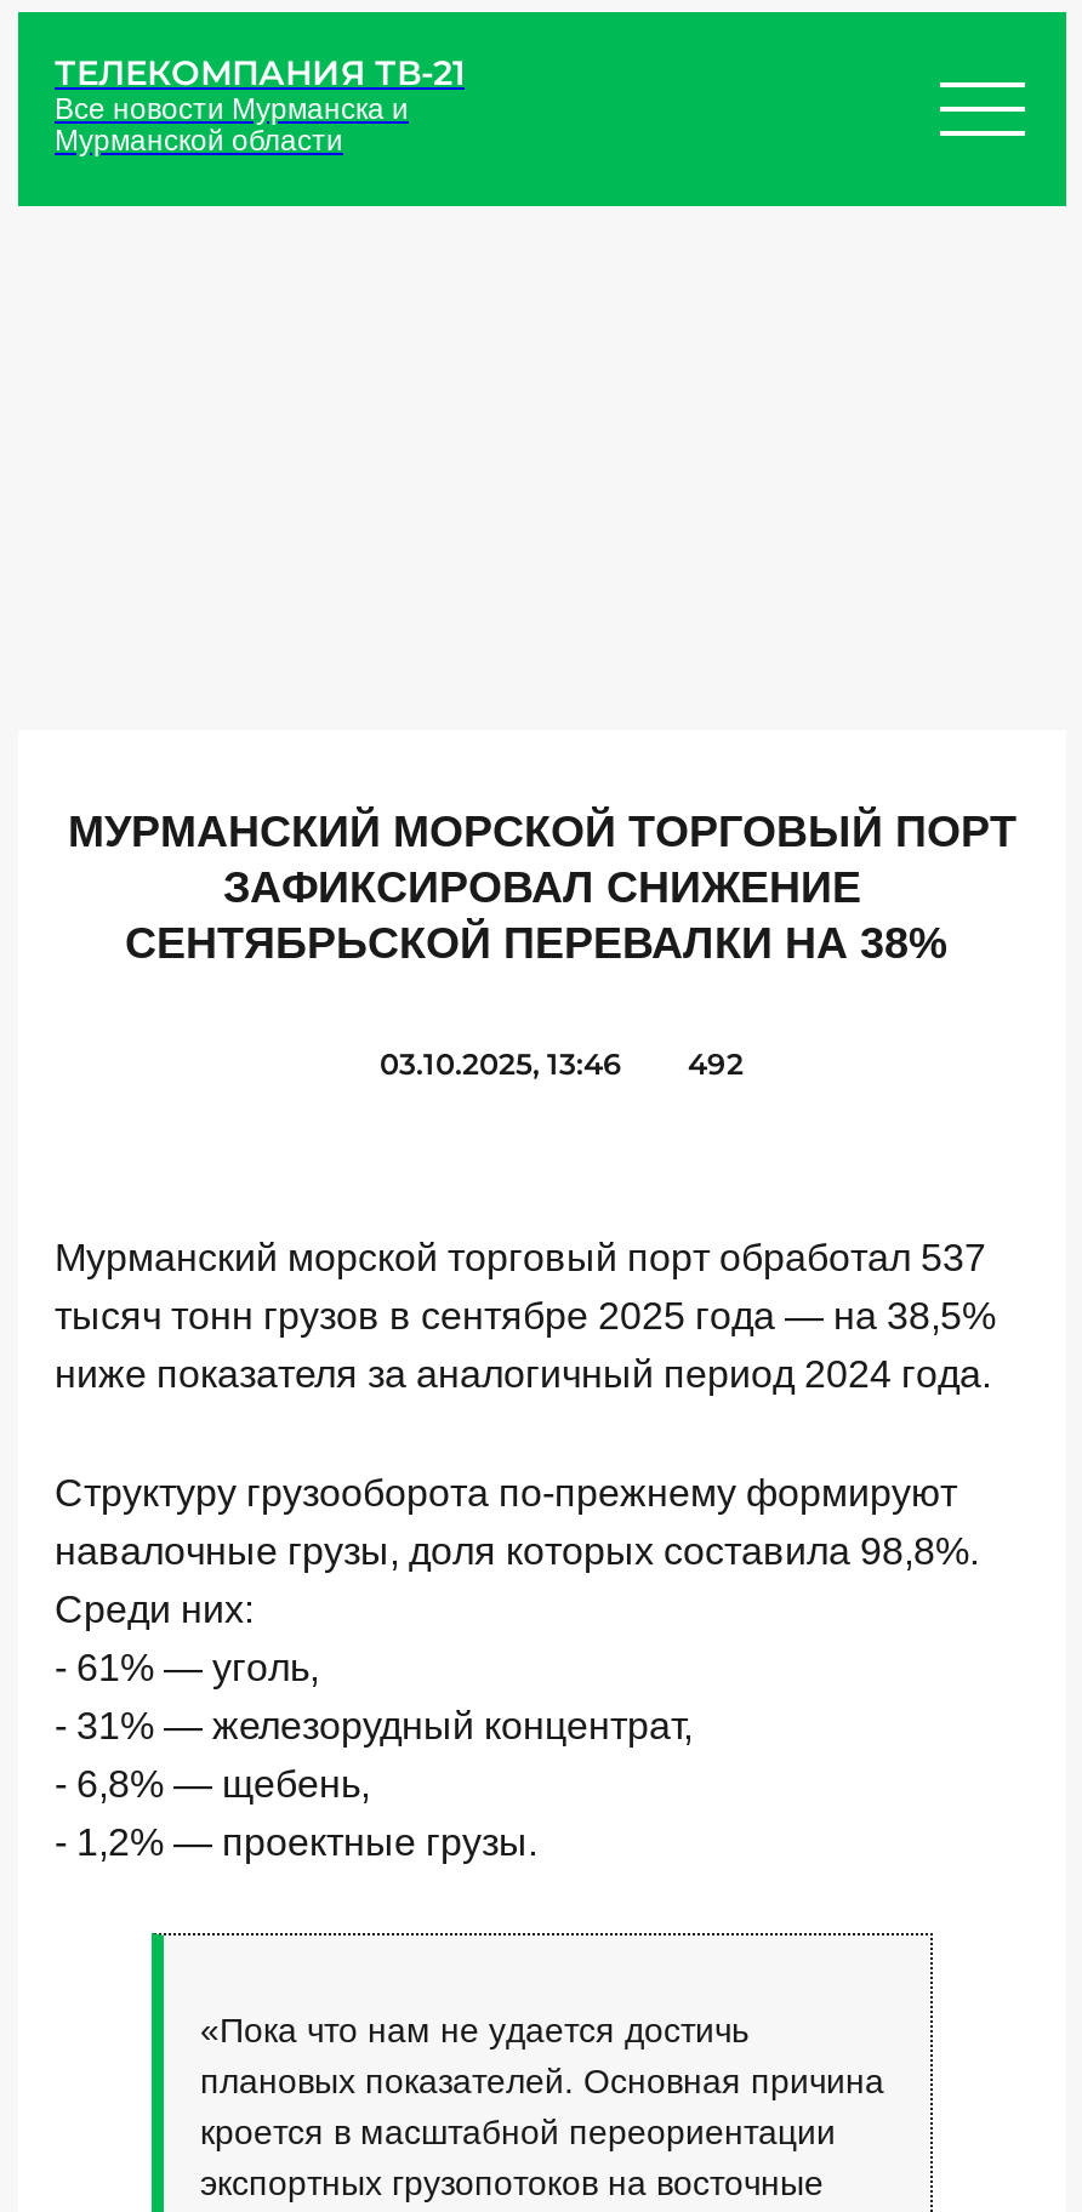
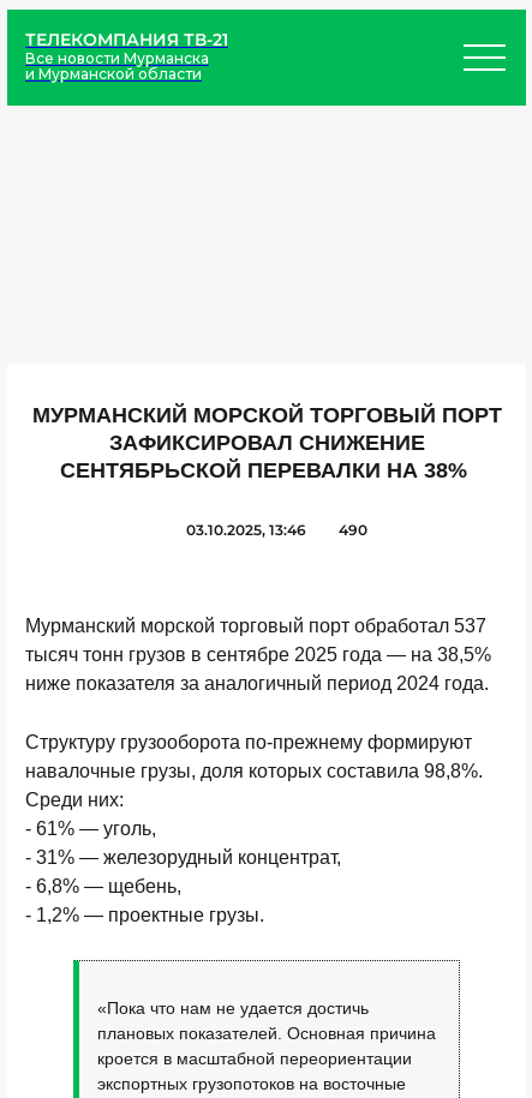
[380,1045,744,1082] 03.10.2025, 13:46 492 -> [186,521,367,539] 03.10.2025, 13:46 490

